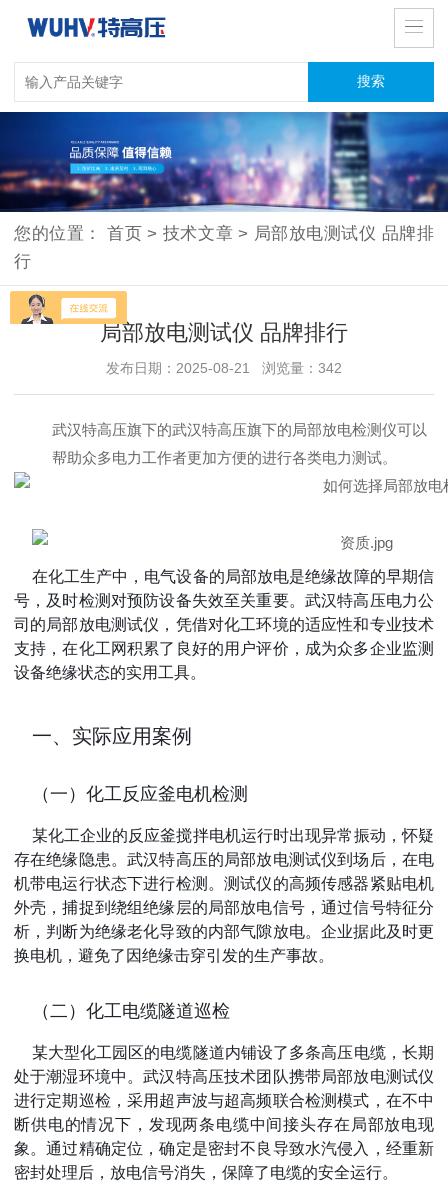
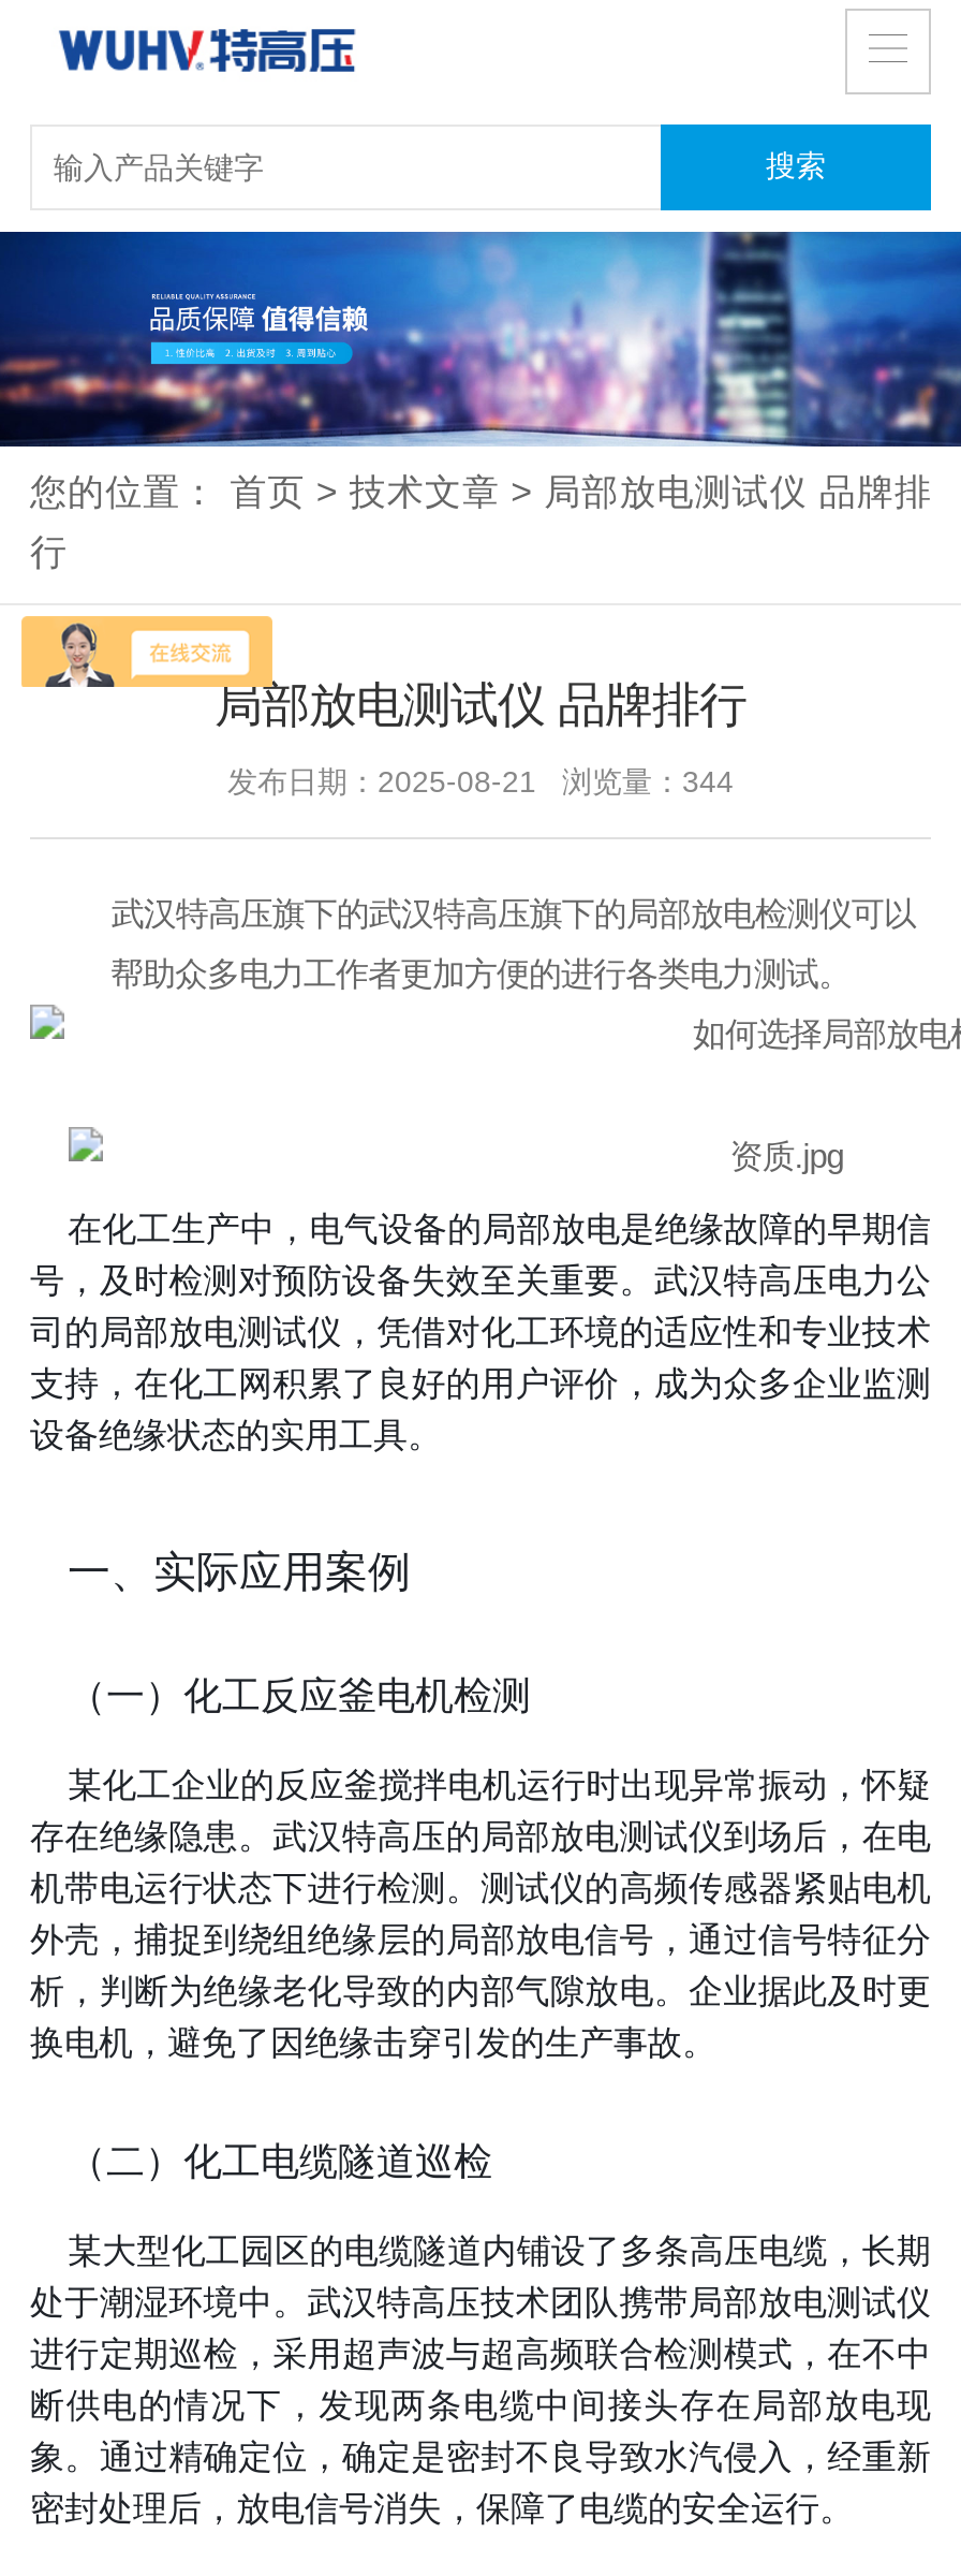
[106,360,342,376] 发布日期：2025-08-21 浏览量：342 -> [227,765,734,799] 发布日期：2025-08-21 浏览量：344

